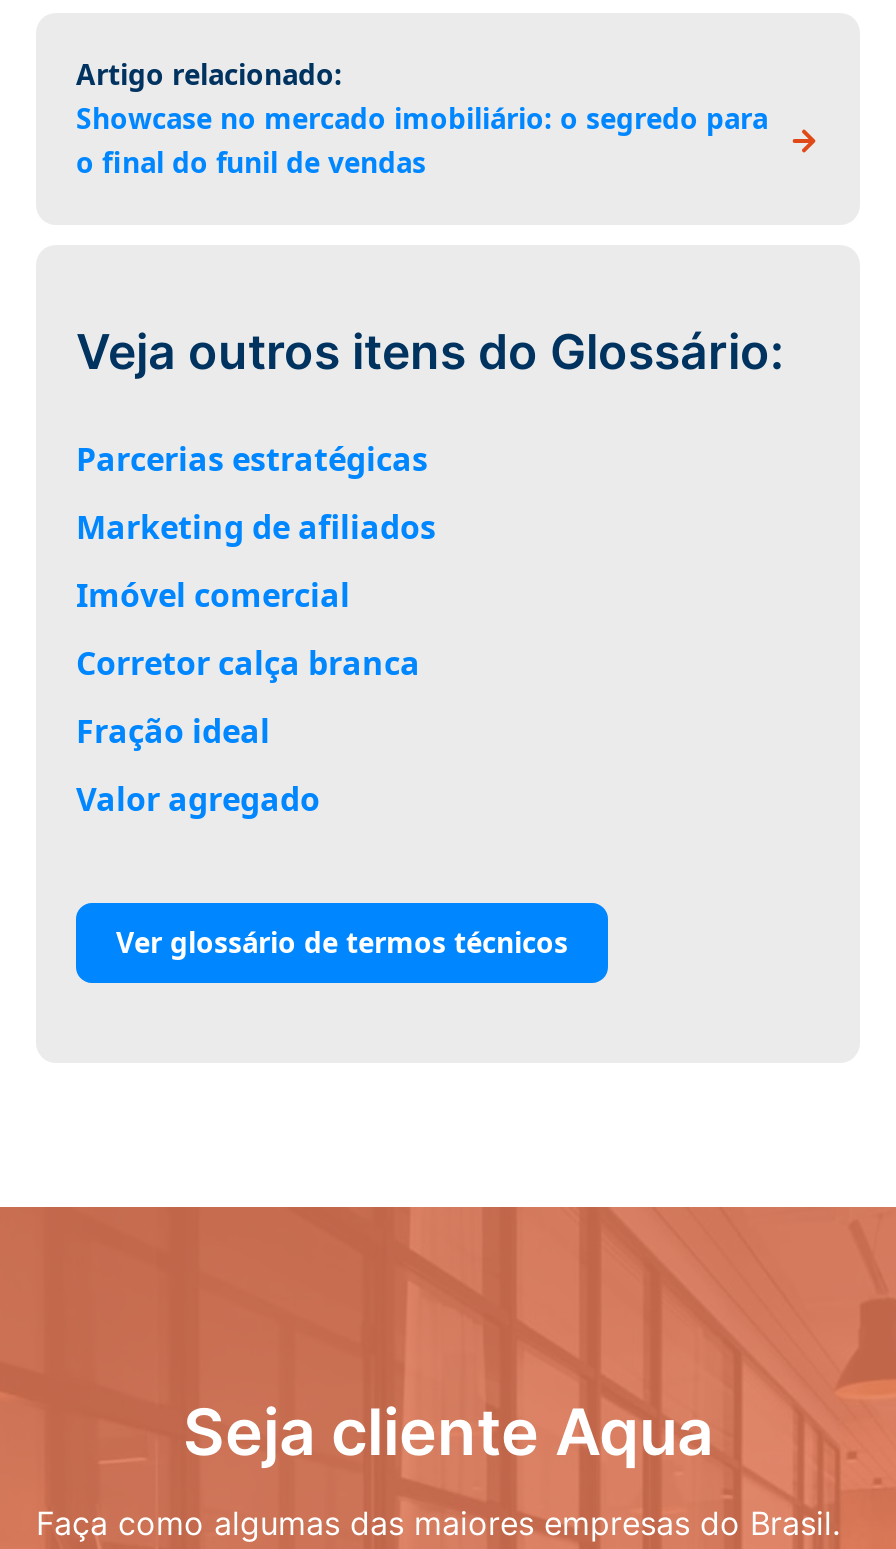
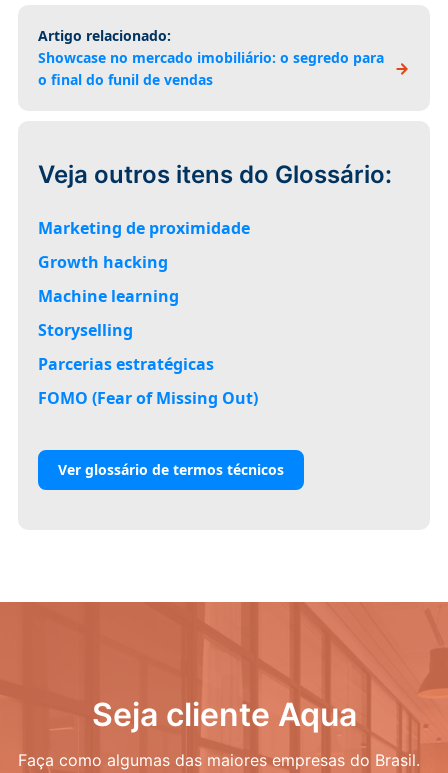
none -> [38,217,250,341] Marketing de proximidade | Growth hacking | Machine learning | Storyselling
moved [76,437,428,481] -> [38,353,214,375]: Parcerias estratégicas
[76,505,436,821] Marketing de afiliados | Imóvel comercial | Corretor calça branca | Fração ideal | Valor agregado -> [38,387,258,409] FOMO (Fear of Missing Out)

